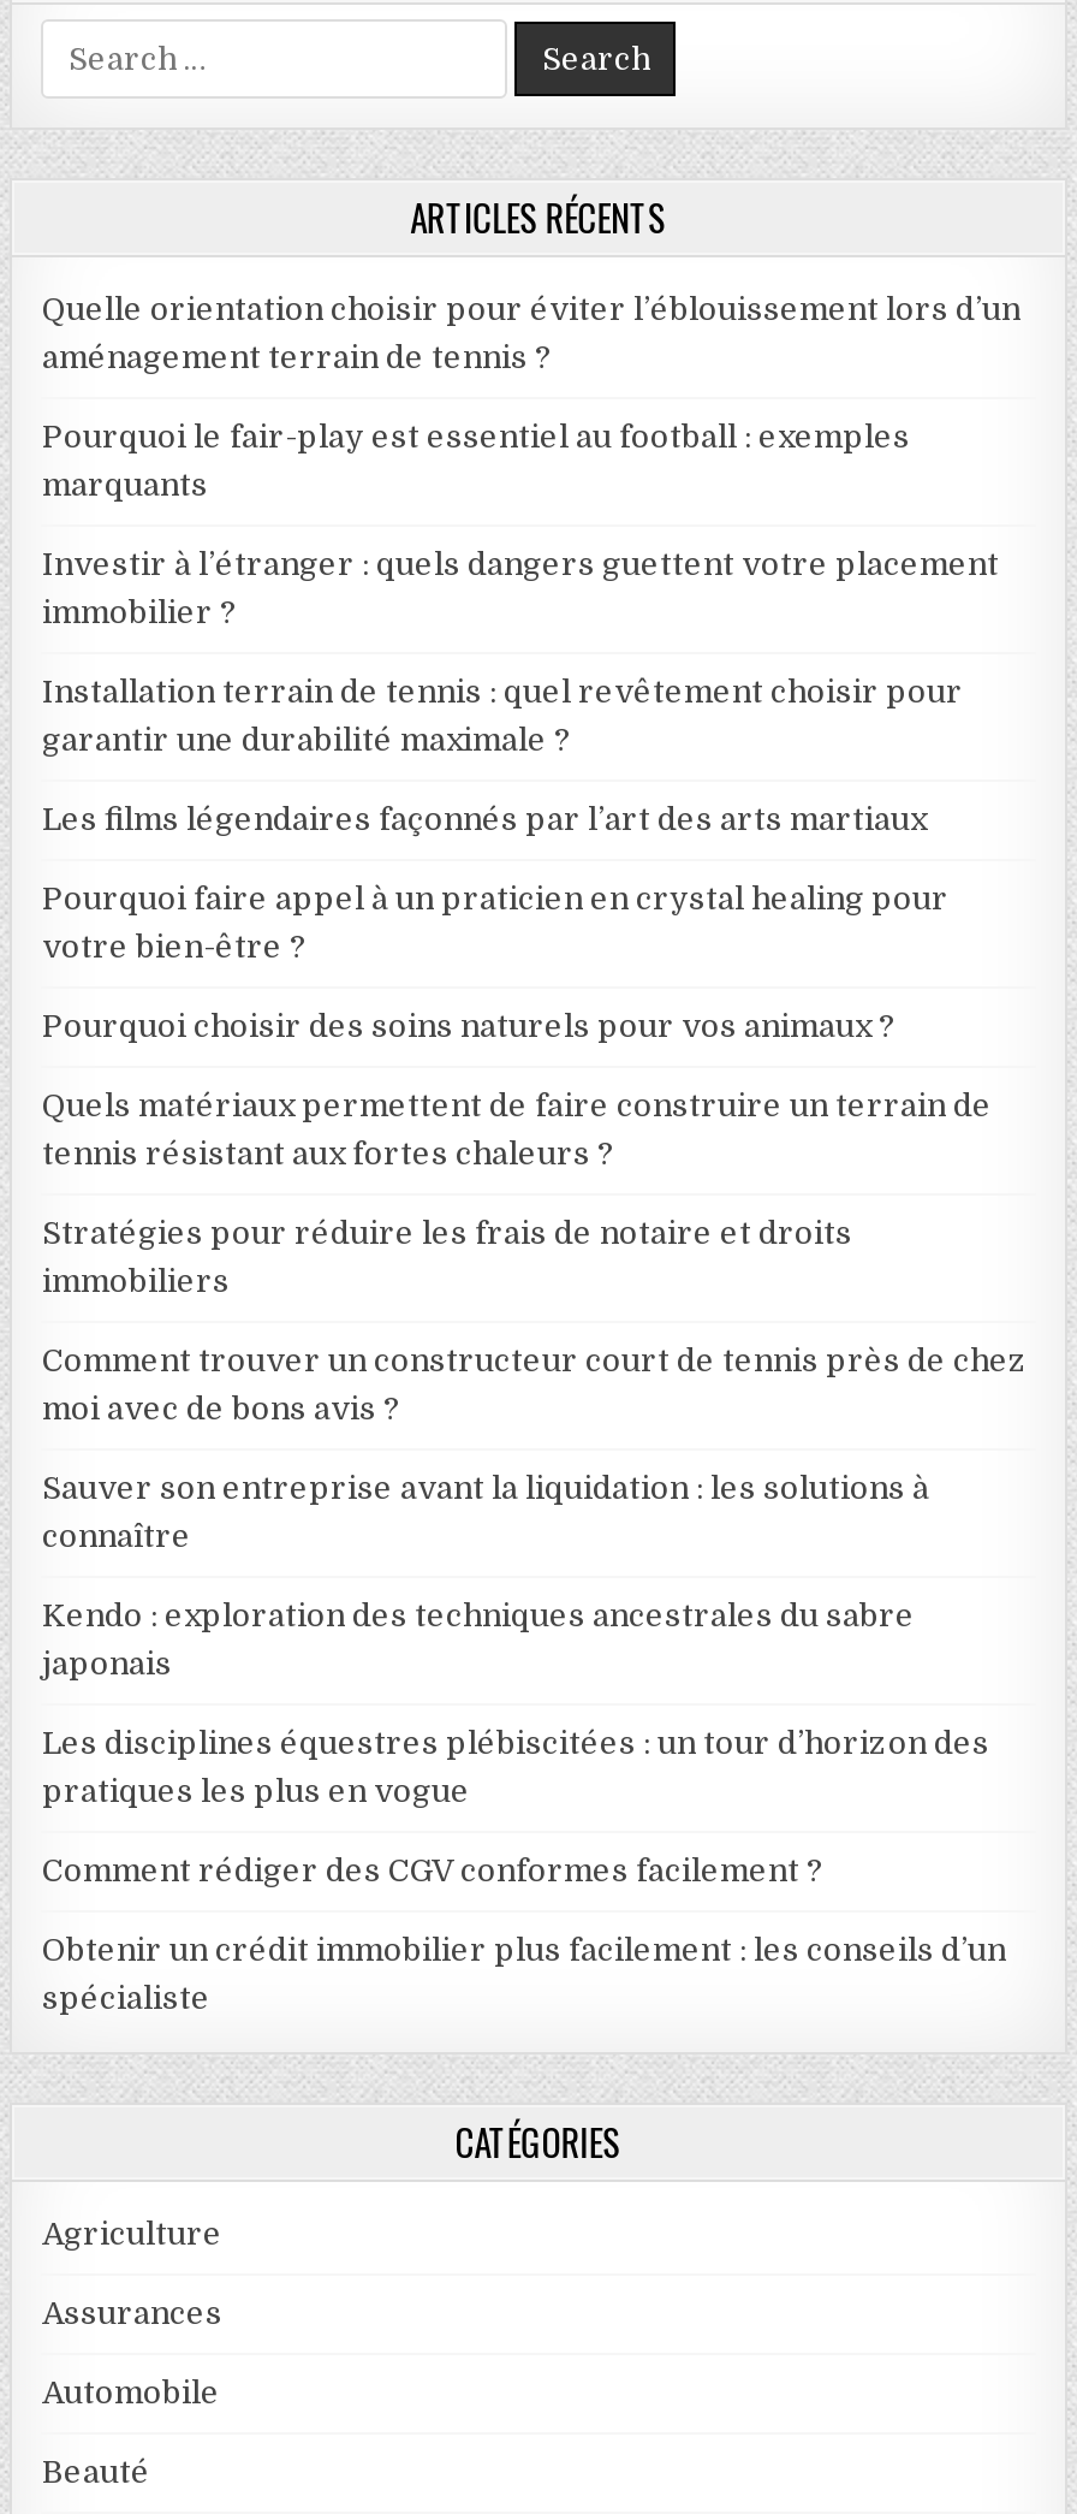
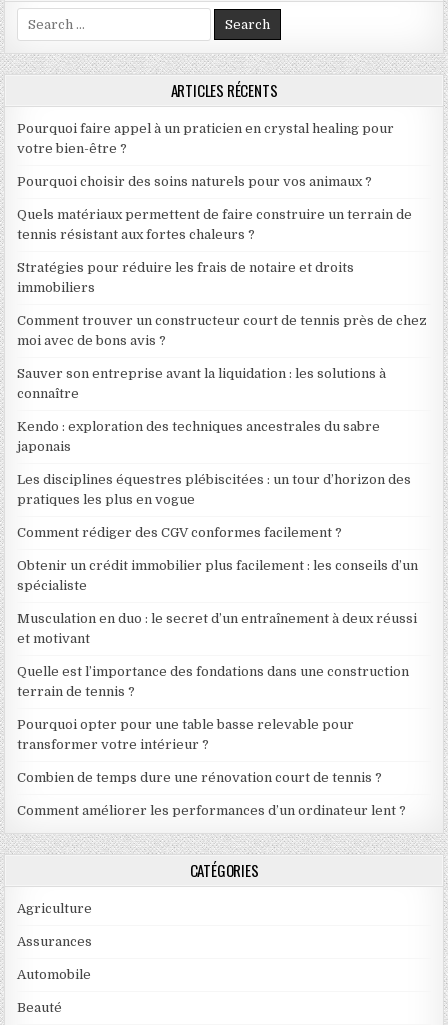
[42,291,1021,837] Quelle orientation choisir pour éviter l’éblouissement lors d’un | aménagement terrain de tennis ? | Pourquoi le fair-play est essentiel au football : exemples | marquants | Investir à l’étranger : quels dangers guettent votre placement | immobilier ? | Installation terrain de tennis : quel revêtement choisir pour | garantir une durabilité maximale ? | Les films légendaires façonnés par l’art des arts martiaux -> none
moved [42,880,1028,2016] -> [17,121,427,593]: Pourquoi faire appel à un praticien en crystal healing pour | votre bien-être ? | Pourquoi choisir des soins naturels pour vos animaux ? | ... | Obtenir un crédit immobilier plus facilement : les conseils d’un | spécialiste
none -> [17,611,417,818] Musculation en duo : le secret d’un entraînement à deux réussi | et motivant | Quelle est l’importance des fondations dans une construction | terrain de tennis ? | Pourquoi opter pour une table basse relevable pour | transformer votre intérieur ? | Combien de temps dure une rénovation court de tennis ? | Comment améliorer les performances d’un ordinateur lent ?

